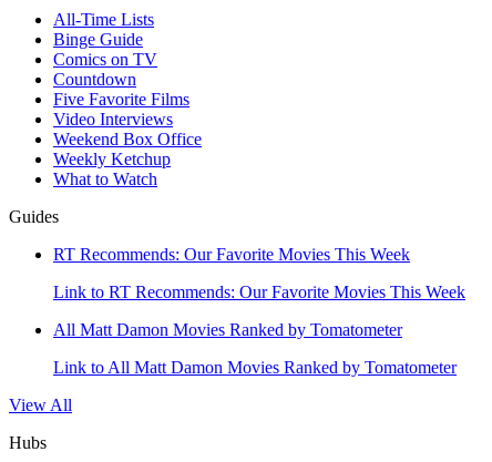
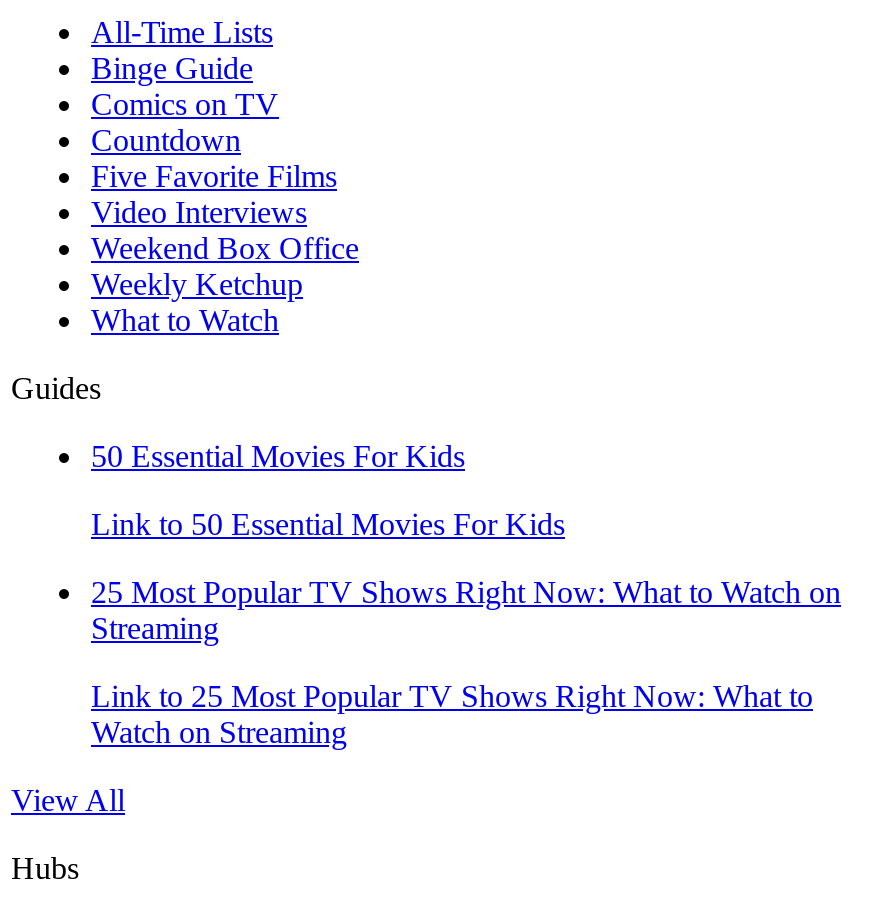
[53,245,410,264] RT Recommends: Our Favorite Movies This Week -> [91,439,465,473] 50 Essential Movies For Kids
[53,283,465,301] Link to RT Recommends: Our Favorite Movies This Week -> [91,507,565,541] Link to 50 Essential Movies For Kids
[53,320,402,339] All Matt Damon Movies Ranked by Tomatometer -> [91,575,841,645] 25 Most Popular TV Shows Right Now: What to Watch on | Streaming
[53,358,457,377] Link to All Matt Damon Movies Ranked by Tomatometer -> [91,679,813,749] Link to 25 Most Popular TV Shows Right Now: What to | Watch on Streaming

